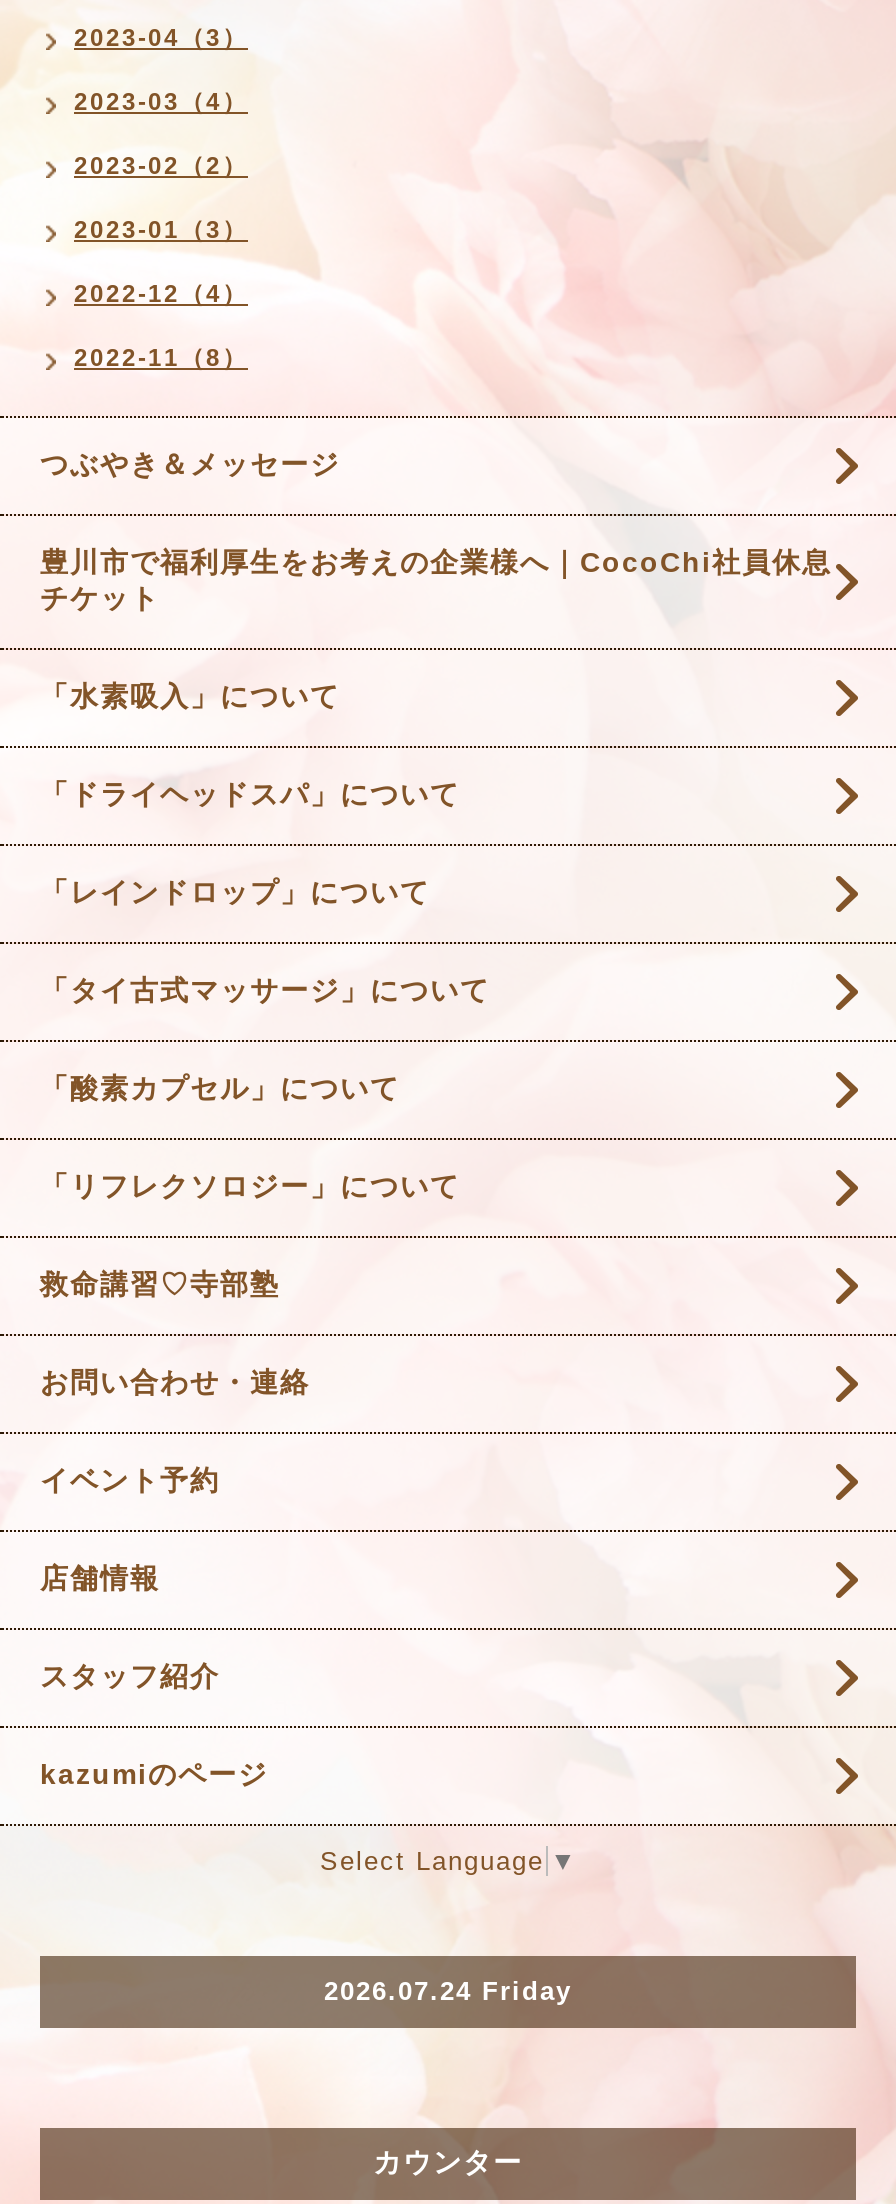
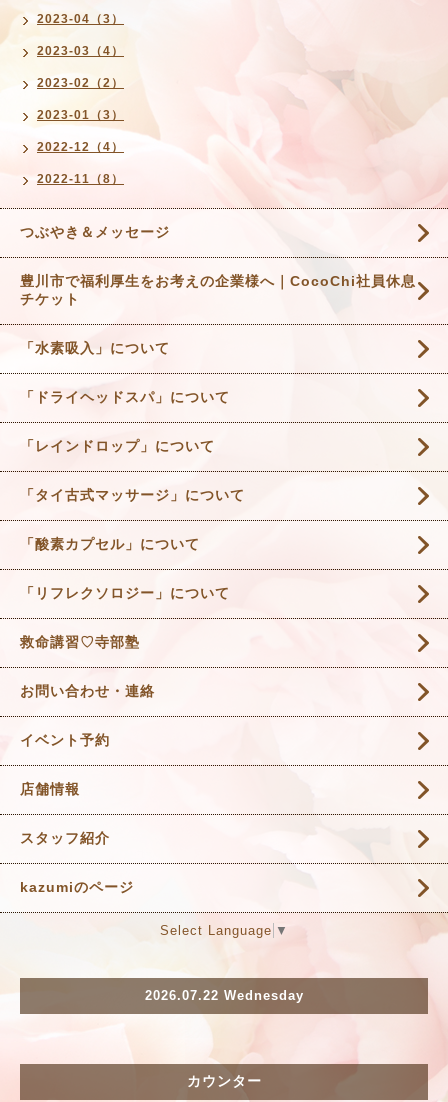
[324,1976,572,2006] 2026.07.24 Friday -> [144,988,303,1003] 2026.07.22 Wednesday

